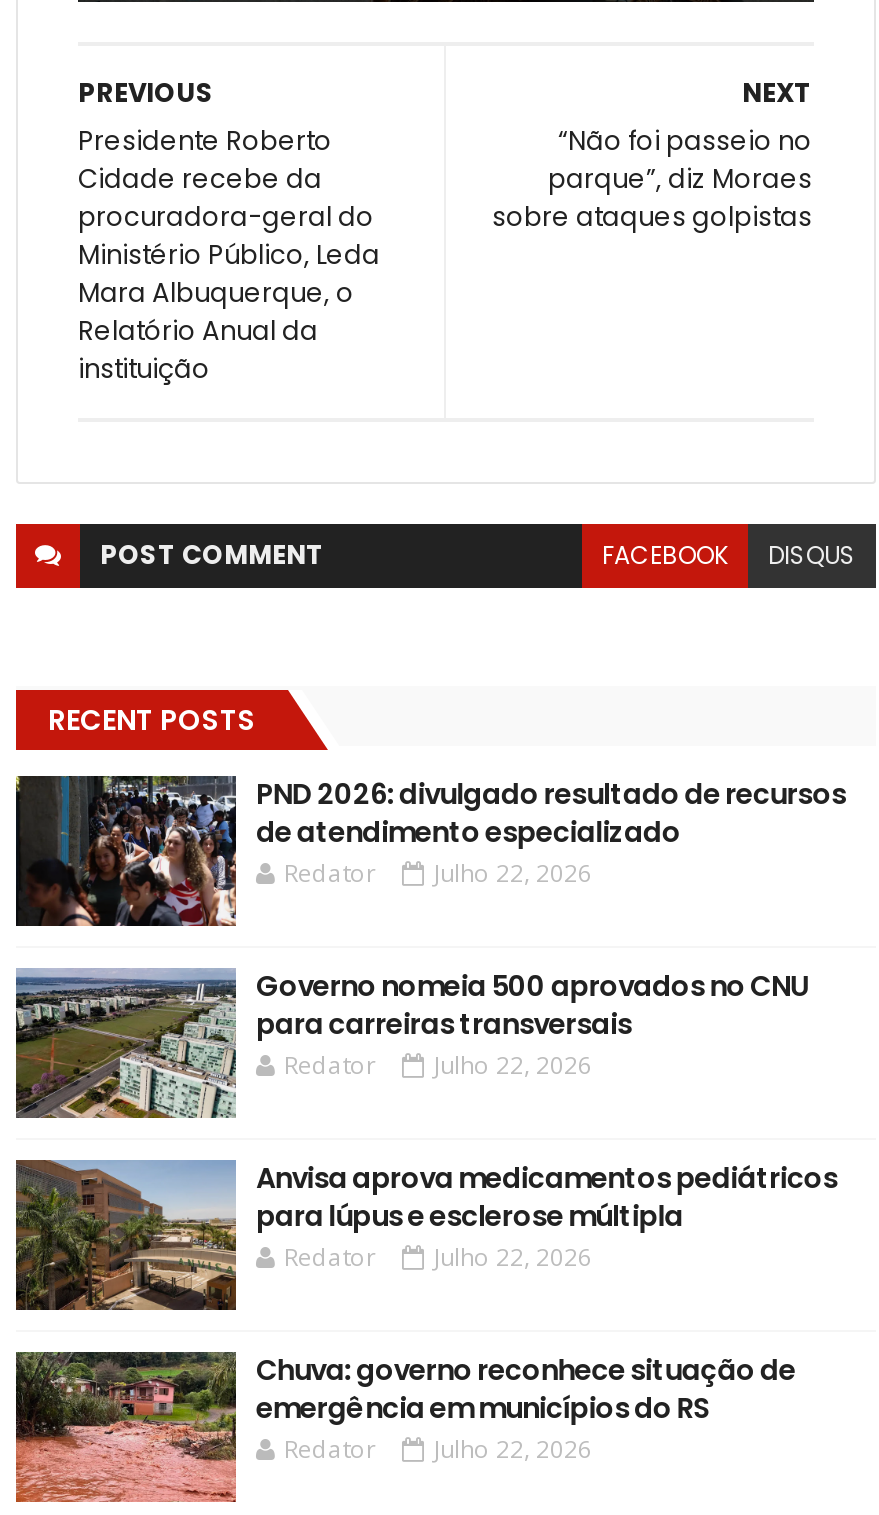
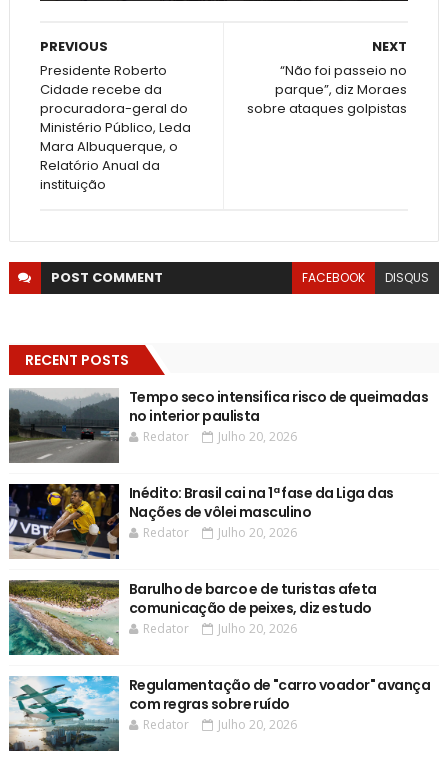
[14,773,846,926] [image] | PND 2026: divulgado resultado de recursos | de atendimento especializado -> [8,386,428,463] [image] | Tempo seco intensifica risco de queimadas | no interior paulista
[284,855,592,889] Redator Julho 22, 2026 -> [143,427,297,444] Redator Julho 20, 2026
[14,965,809,1118] [image] | Governo nomeia 500 aprovados no CNU | para carreiras transversais -> [8,482,393,559] [image] | Inédito: Brasil cai na 1ª fase da Liga das | Nações de vôlei masculino
[284,1047,592,1081] Redator Julho 22, 2026 -> [143,523,297,540] Redator Julho 20, 2026
[14,1157,837,1312] [image] | Anvisa aprova medicamentos pediátricos | para lúpus e esclerose múltipla -> [8,578,377,656] [image] | Barulho de barco e de turistas afeta | comunicação de peixes, diz estudo
[284,1239,592,1273] Redator Julho 22, 2026 -> [143,619,297,636] Redator Julho 20, 2026
[14,1349,796,1504] [image] | Chuva: governo reconhece situação de | emergência em municípios do RS -> [8,674,430,752] [image] | Regulamentação de "carro voador" avança | com regras sobre ruído
[284,1431,592,1465] Redator Julho 22, 2026 -> [143,715,297,732] Redator Julho 20, 2026

